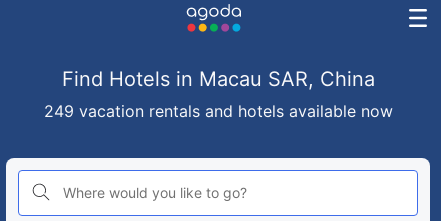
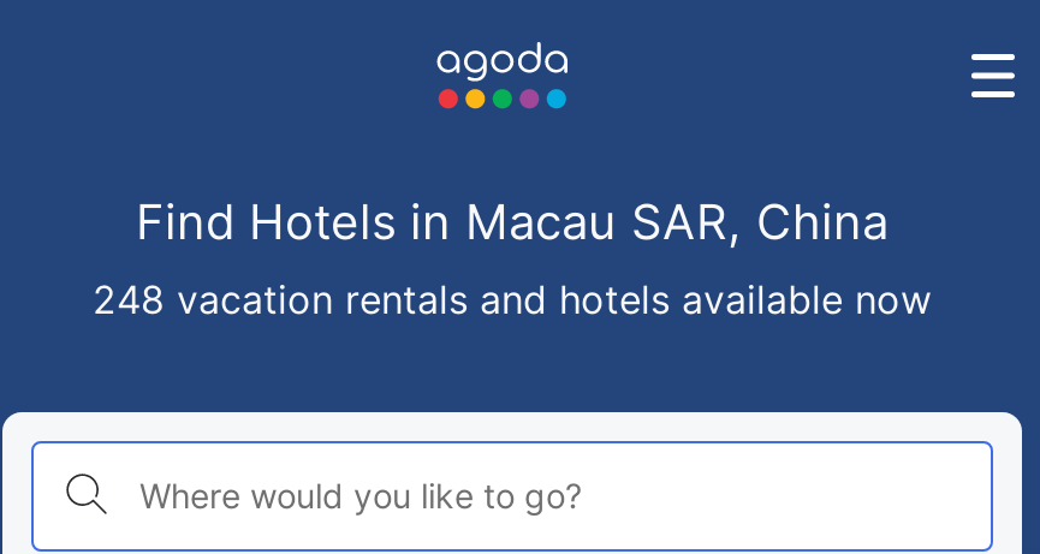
[43,101,392,121] 249 vacation rentals and hotels available now -> [93,275,932,323] 248 vacation rentals and hotels available now

